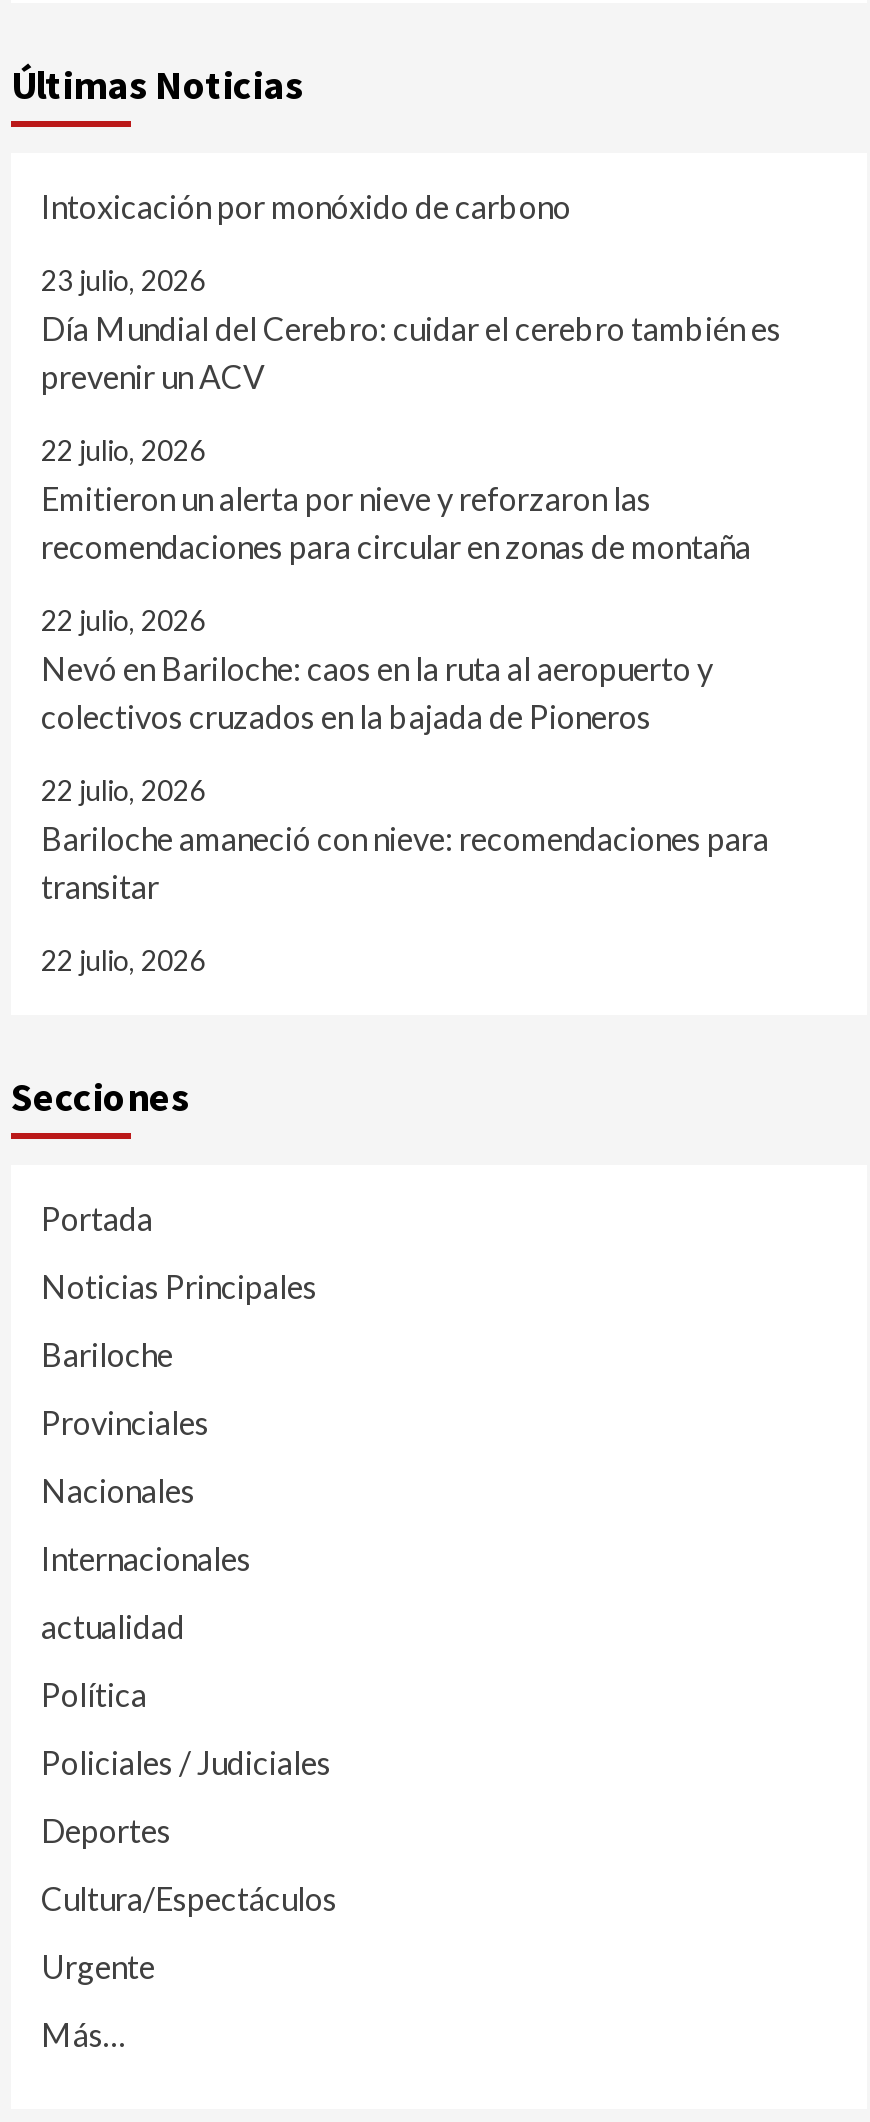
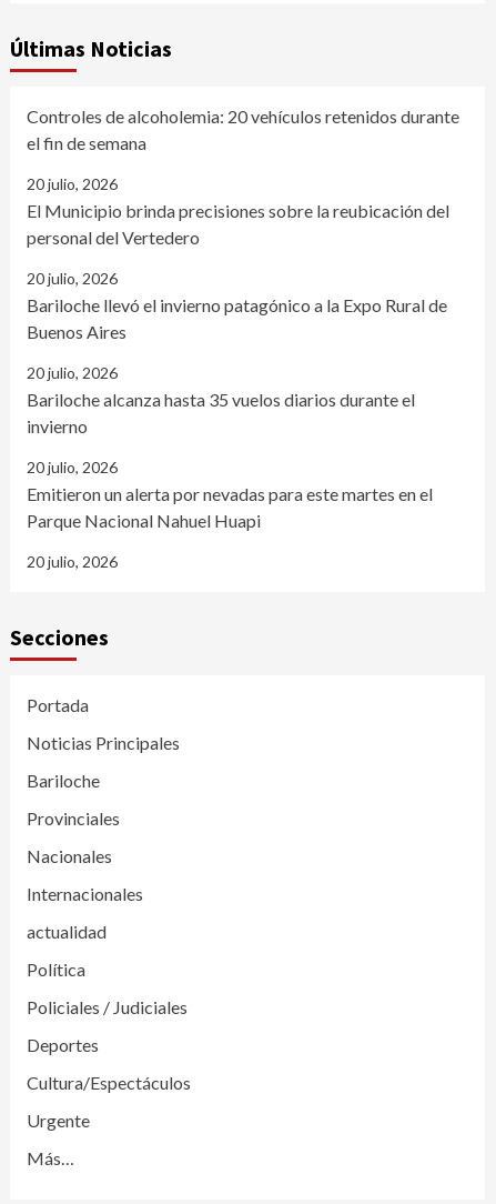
[41,187,571,225] Intoxicación por monóxido de carbono -> [27,105,459,153] Controles de alcoholemia: 20 vehículos retenidos durante | el fin de semana
[41,263,781,395] 23 julio, 2026 | Día Mundial del Cerebro: cuidar el cerebro también es | prevenir un ACV -> [27,174,449,247] 20 julio, 2026 | El Municipio brinda precisiones sobre la reubicación del | personal del Vertedero
[41,433,751,565] 22 julio, 2026 | Emitieron un alerta por nieve y reforzaron las | recomendaciones para circular en zonas de montaña -> [27,269,447,342] 20 julio, 2026 | Bariloche llevó el invierno patagónico a la Expo Rural de | Buenos Aires
[41,603,713,735] 22 julio, 2026 | Nevó en Bariloche: caos en la ruta al aeropuerto y | colectivos cruzados en la bajada de Pioneros -> [27,363,415,436] 20 julio, 2026 | Bariloche alcanza hasta 35 vuelos diarios durante el | invierno
[41,773,769,905] 22 julio, 2026 | Bariloche amaneció con nieve: recomendaciones para | transitar -> [27,457,433,531] 20 julio, 2026 | Emitieron un alerta por nevadas para este martes en el | Parque Nacional Nahuel Huapi
[41,943,205,977] 22 julio, 2026 -> [27,552,118,571] 20 julio, 2026

